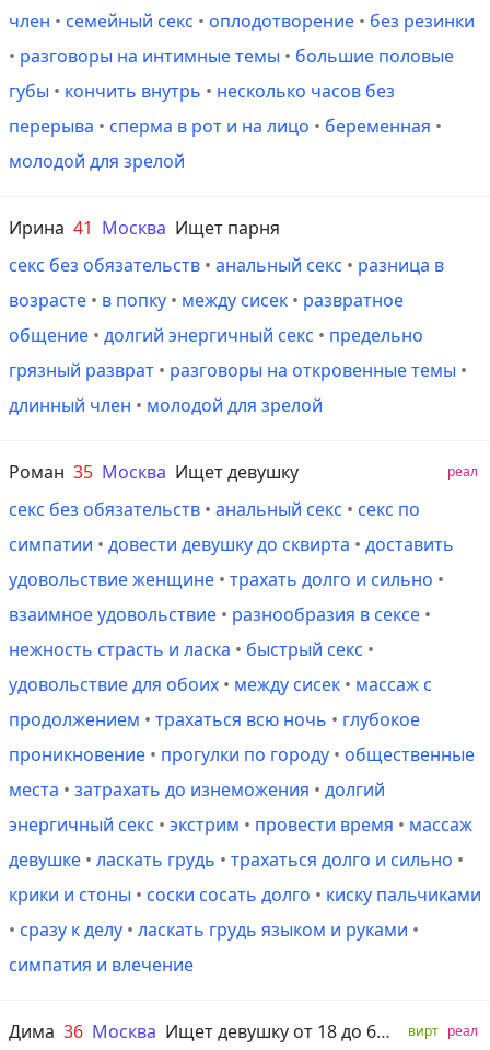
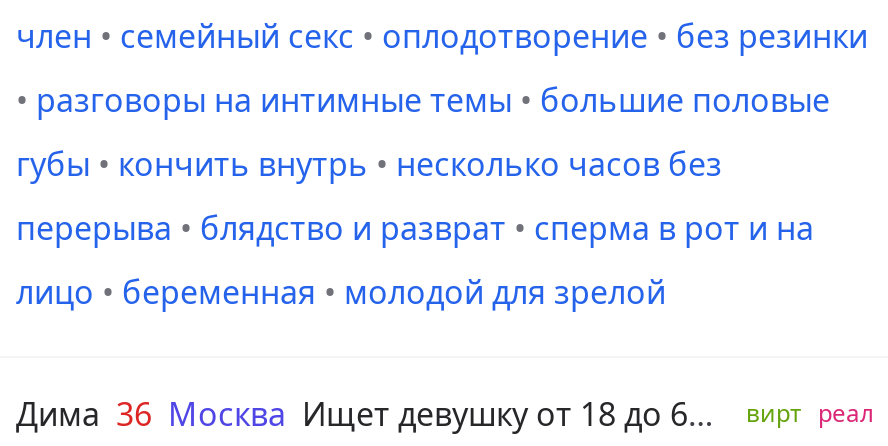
[9,114,481,977] перерыва • сперма в рот и на лицо • беременная • | молодой для зрелой | Ирина 41 Москва Ищет парня | секс без обязательств • анальный секс • разница в | возрасте • в попку • между сисек • развратное | общение • долгий энергичный секс • предельно | грязный разврат • разговоры на откровенные темы • | длинный член • молодой для зрелой | Роман 35 Москва Ищет девушку | реал | секс без обязательств • анальный секс • секс по | симпатии • довести девушку до сквирта • доставить | удовольствие женщине • трахать долго и сильно • | взаимное удовольствие • разнообразия в сексе • | нежность страсть и ласка • быстрый секс • | удовольствие для обоих • между сисек • массаж с | продолжением • трахаться всю ночь • глубокое | проникновение • прогулки по городу • общественные | места • затрахать до изнеможения • долгий | энергичный секс • экстрим • провести время • массаж | девушке • ласкать грудь • трахаться долго и сильно • | крики и стоны • соски сосать долго • киску пальчиками | • сразу к делу • ласкать грудь языком и руками • | симпатия и влечение -> [16,206,814,314] перерыва • блядство и разврат • сперма в рот и на | лицо • беременная • молодой для зрелой

